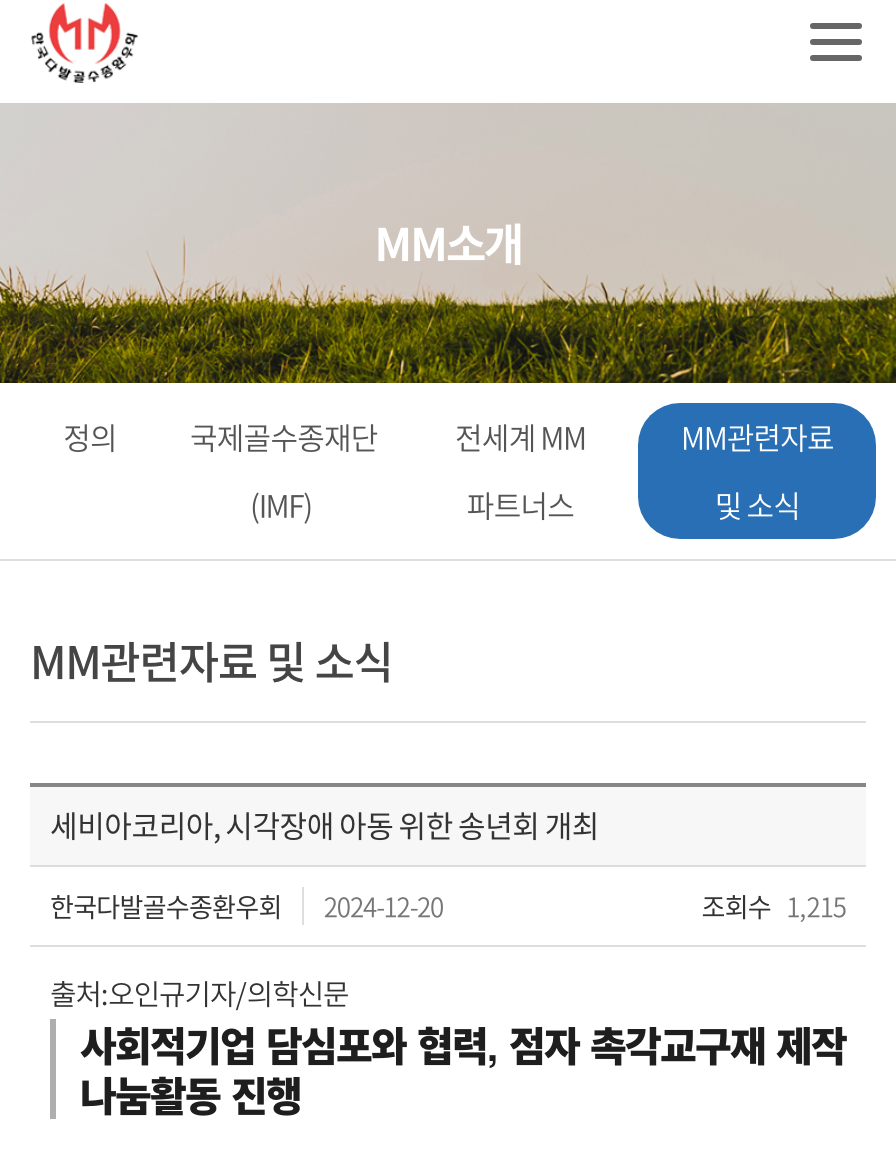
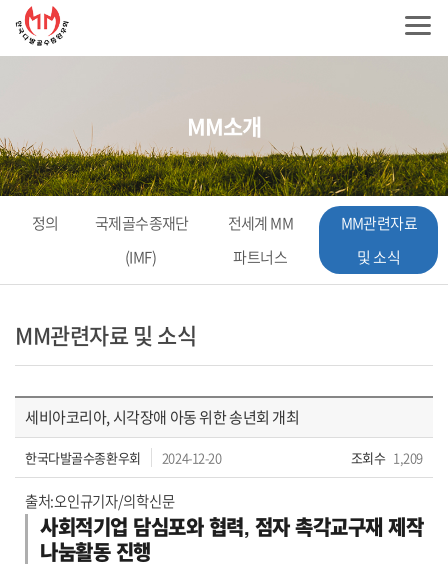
[702,887,846,925] 조회수 1,215 -> [351,448,423,467] 조회수 1,209

